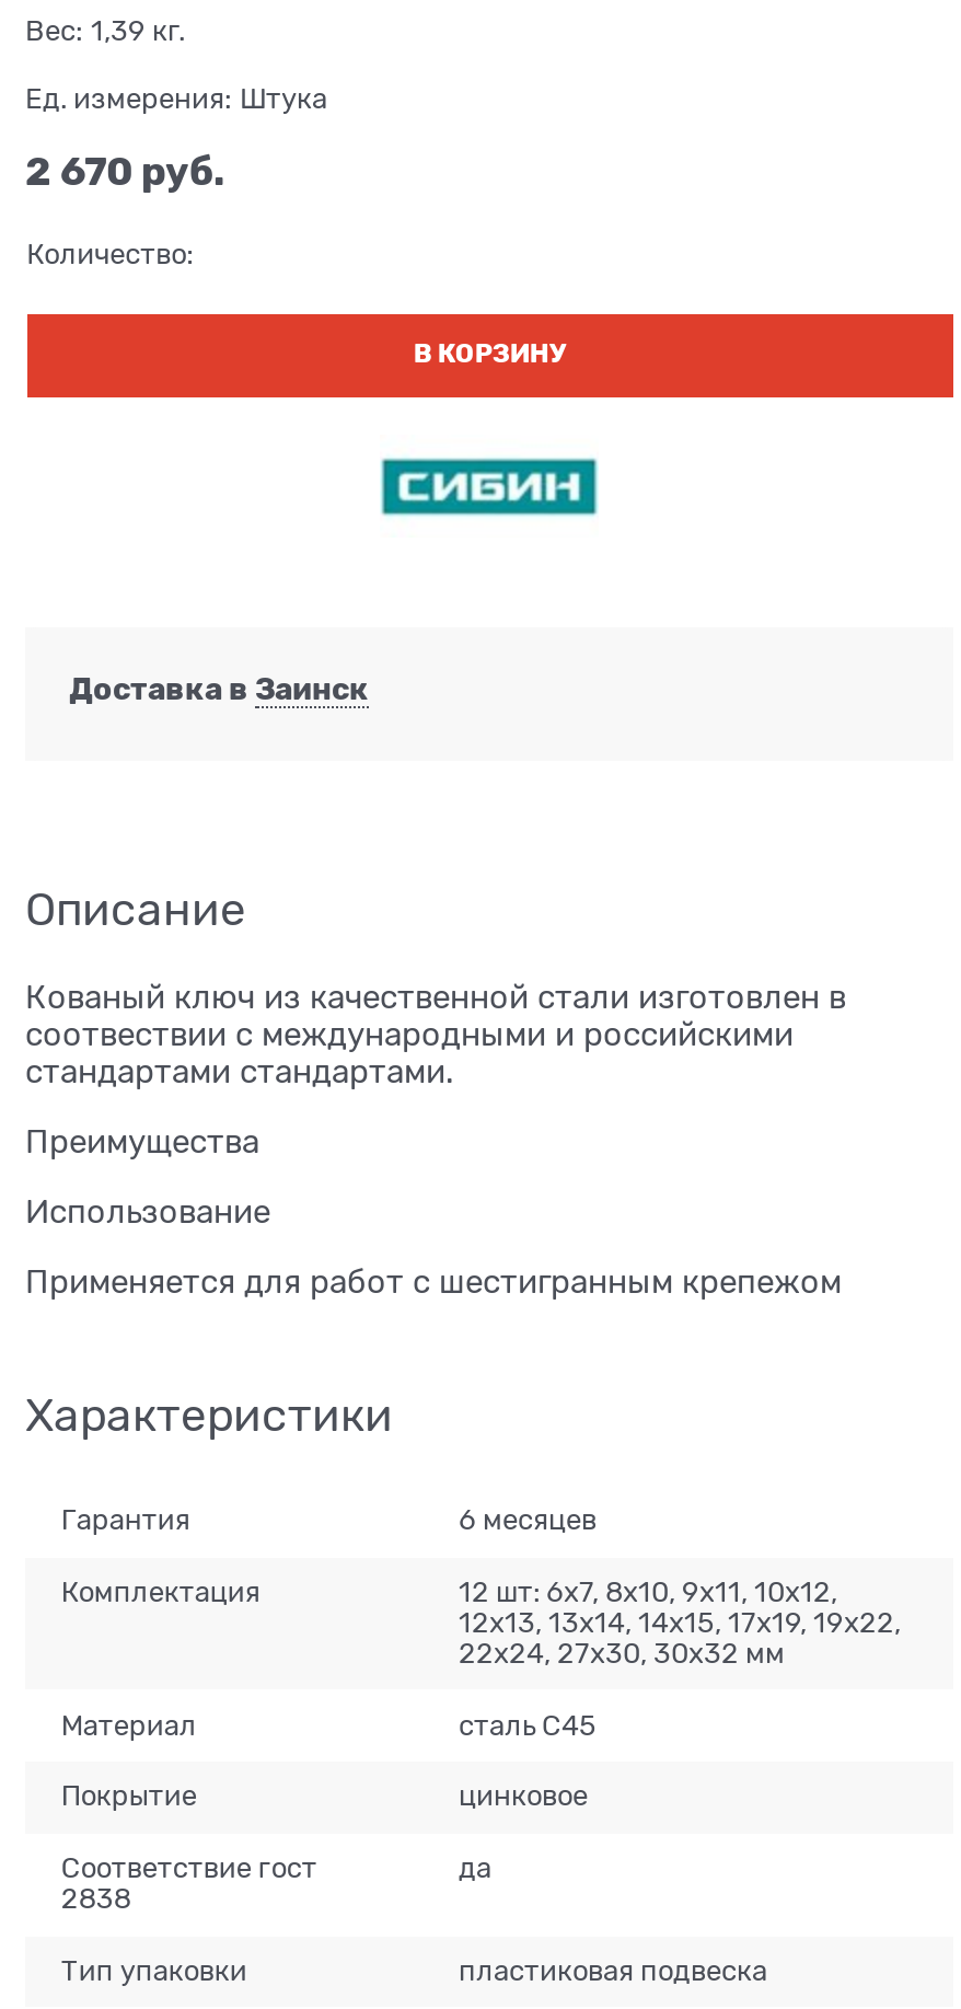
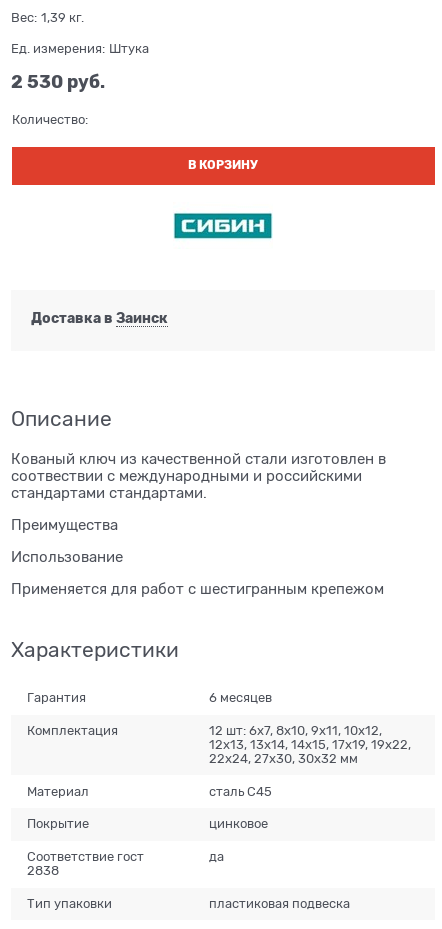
[25,147,224,193] 2 670 руб. -> [11,71,105,92] 2 530 руб.

